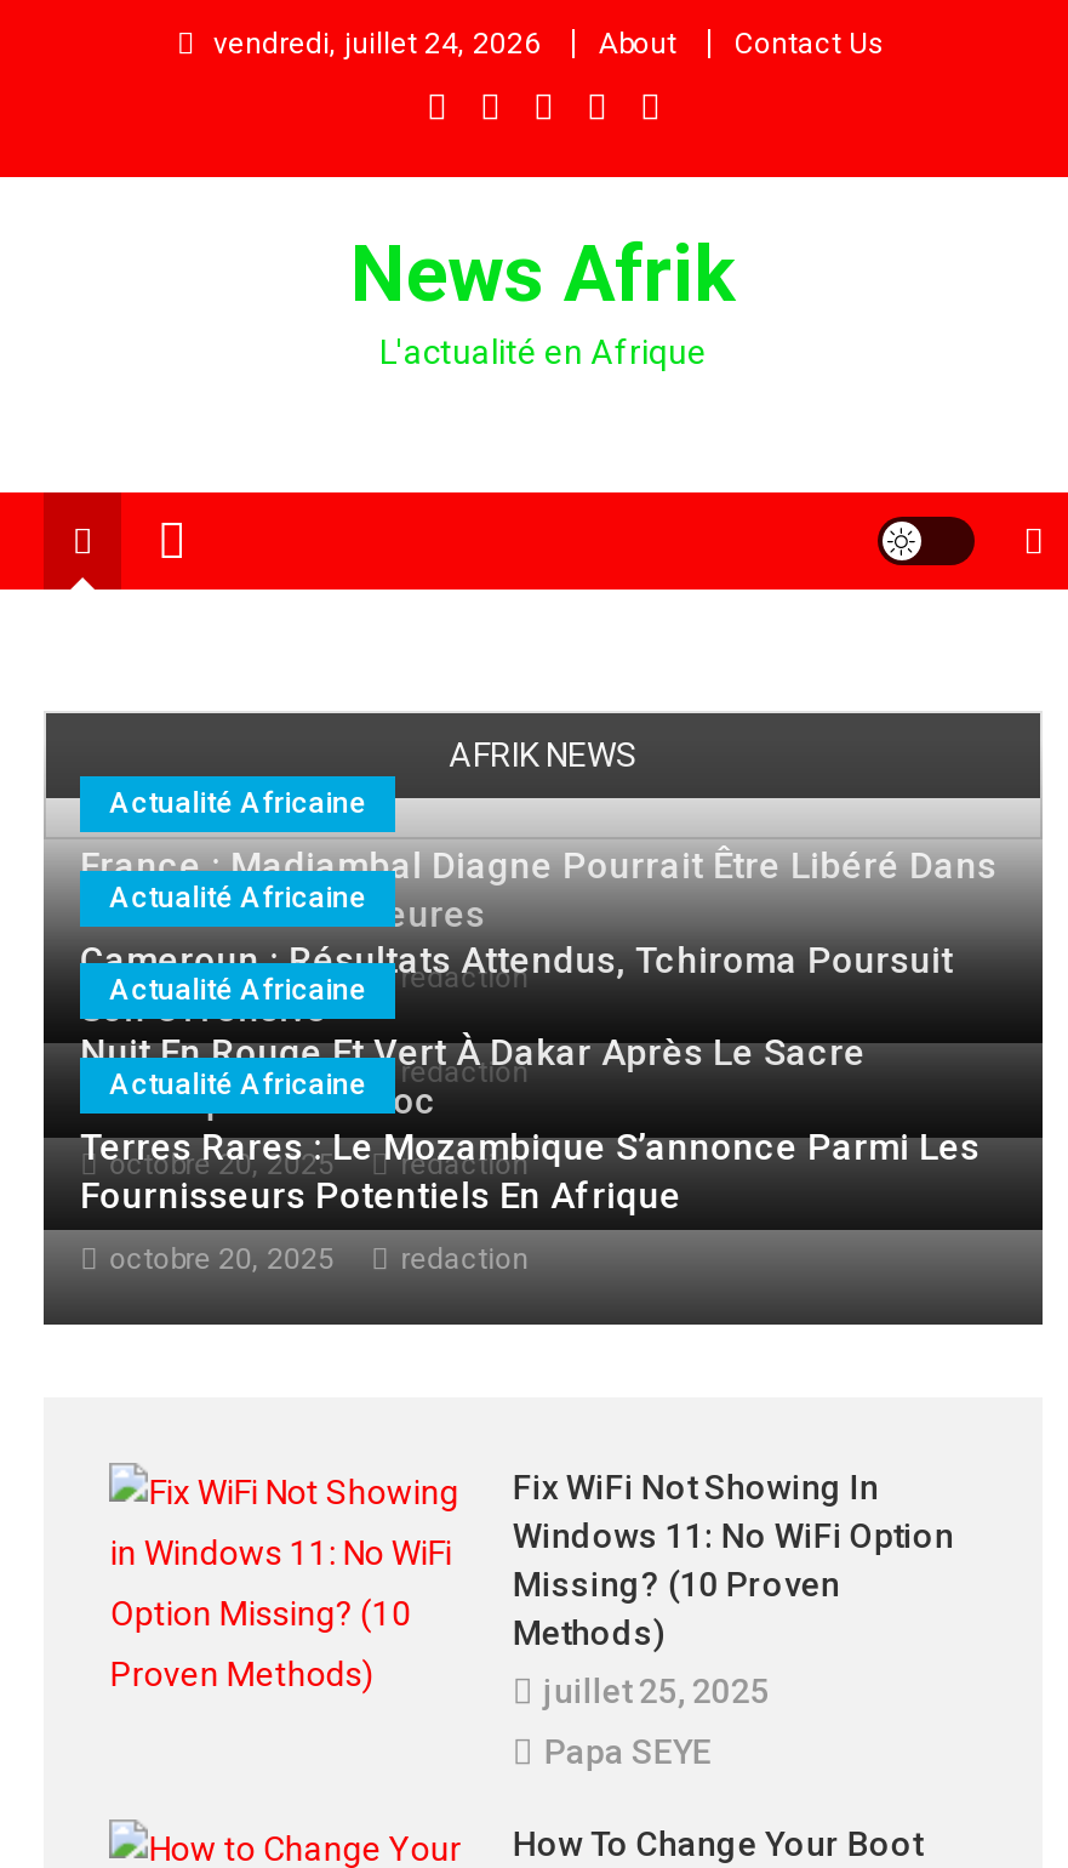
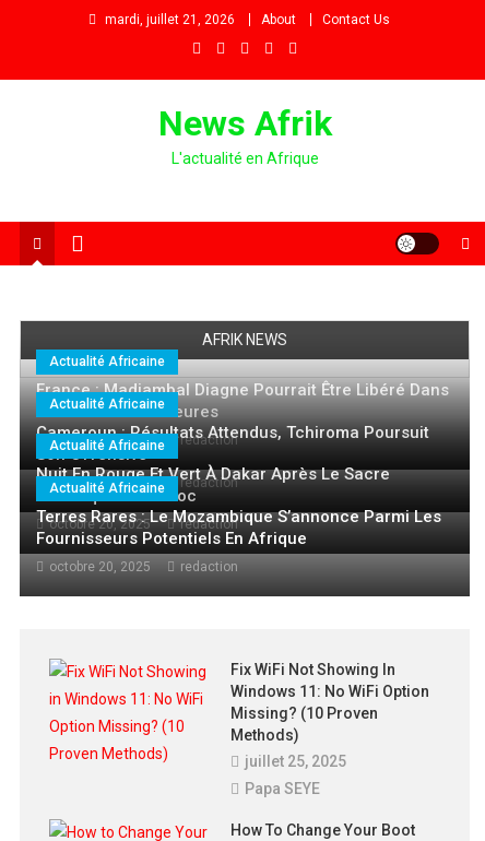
[213,27,541,61] vendredi, juillet 24, 2026 -> [105,12,235,27] mardi, juillet 21, 2026

